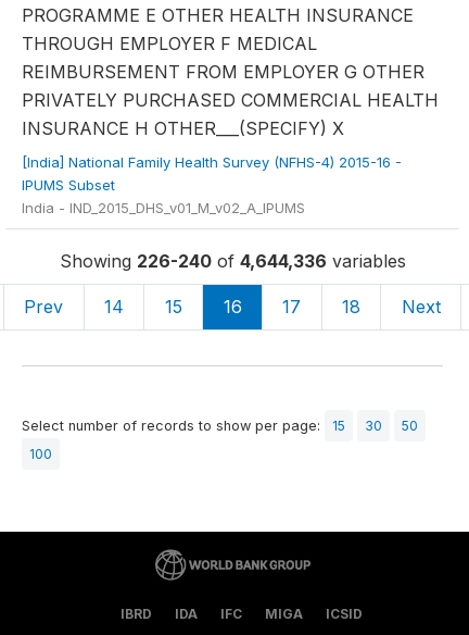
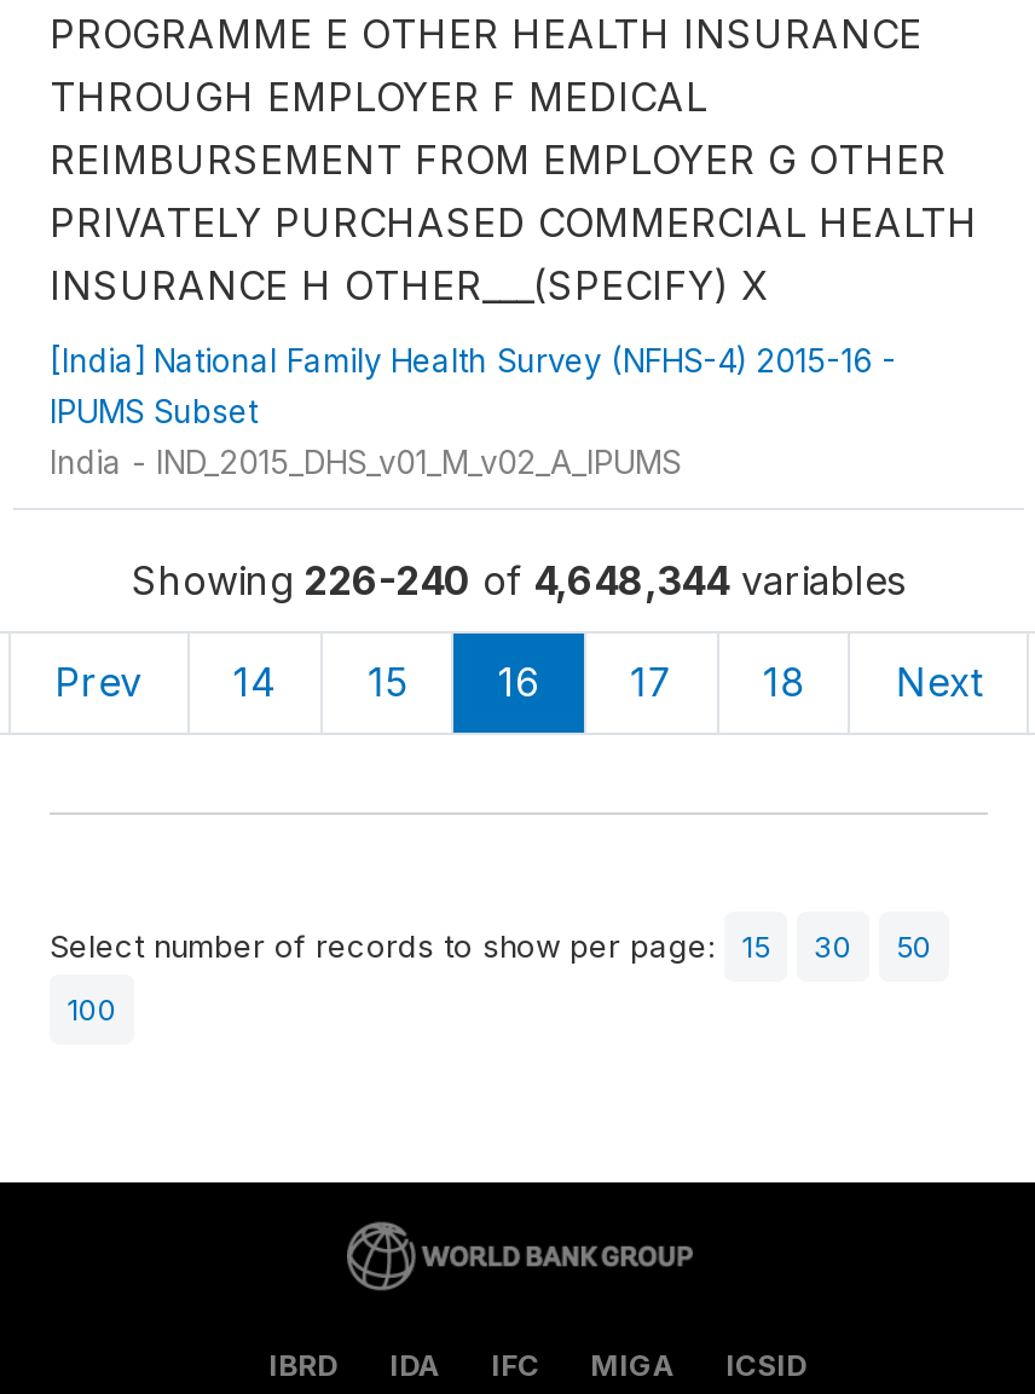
[59,250,405,272] Showing 226-240 of 4,644,336 variables -> [132,556,906,605] Showing 226-240 of 4,648,344 variables

